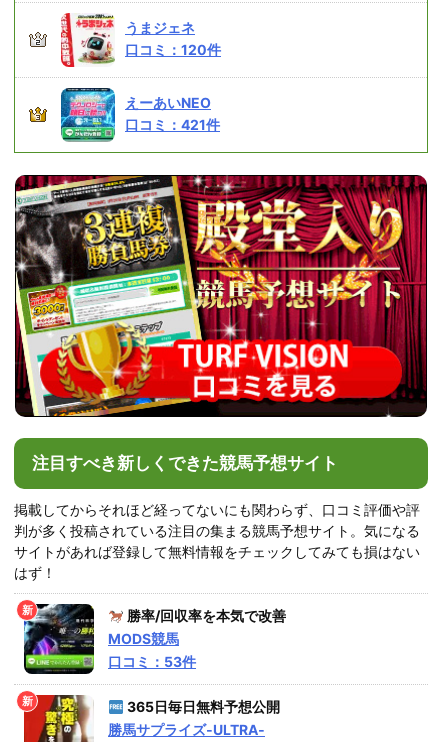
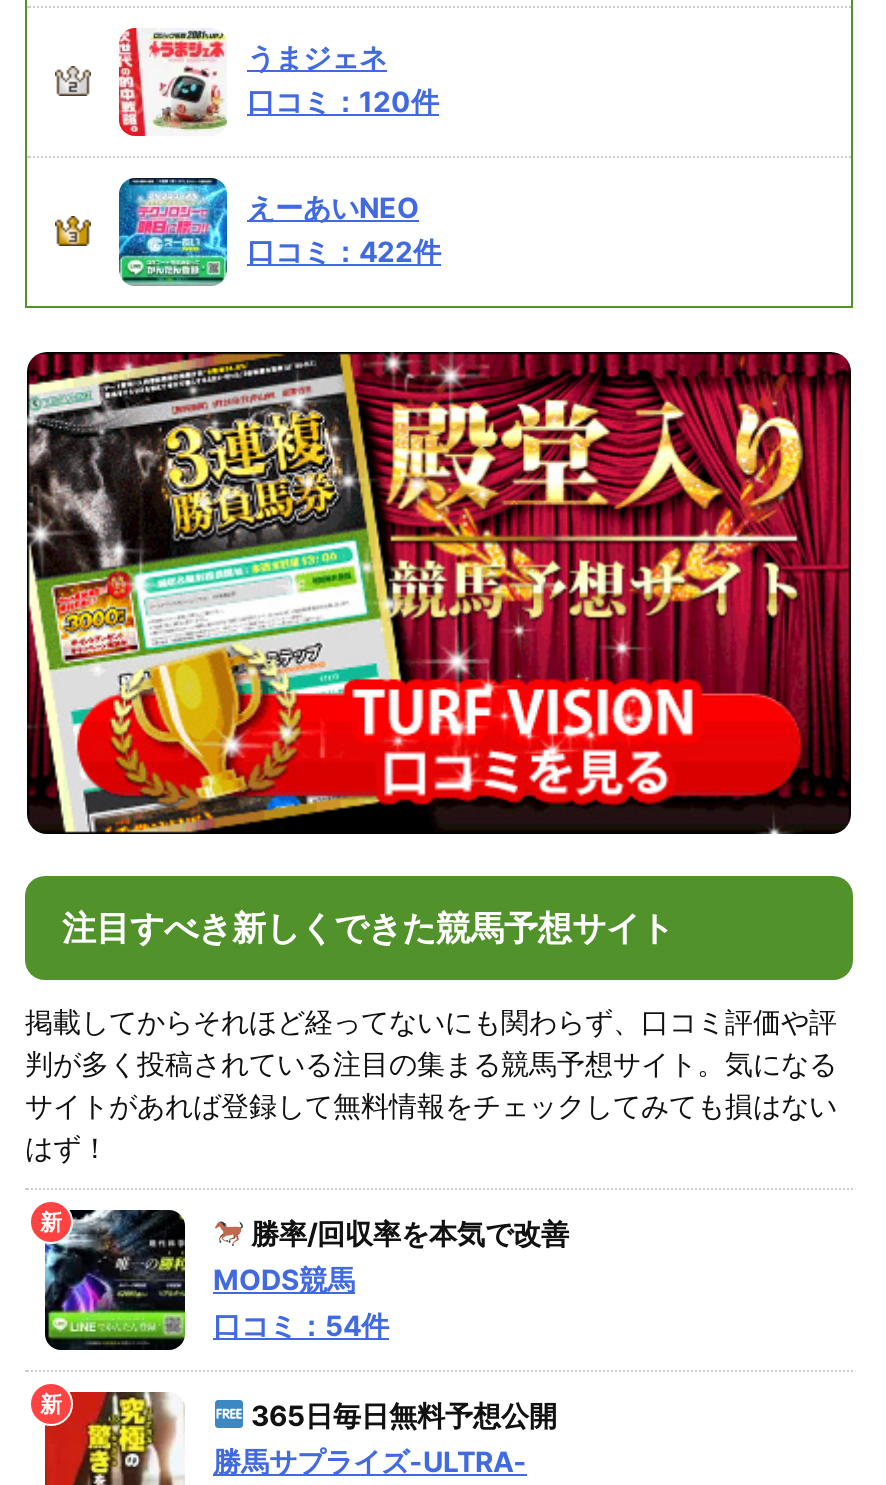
[125,116,220,133] 口コミ：421件 -> [247,234,441,268] 口コミ：422件
[108,653,196,670] 口コミ：53件 -> [213,1307,389,1341] 口コミ：54件

